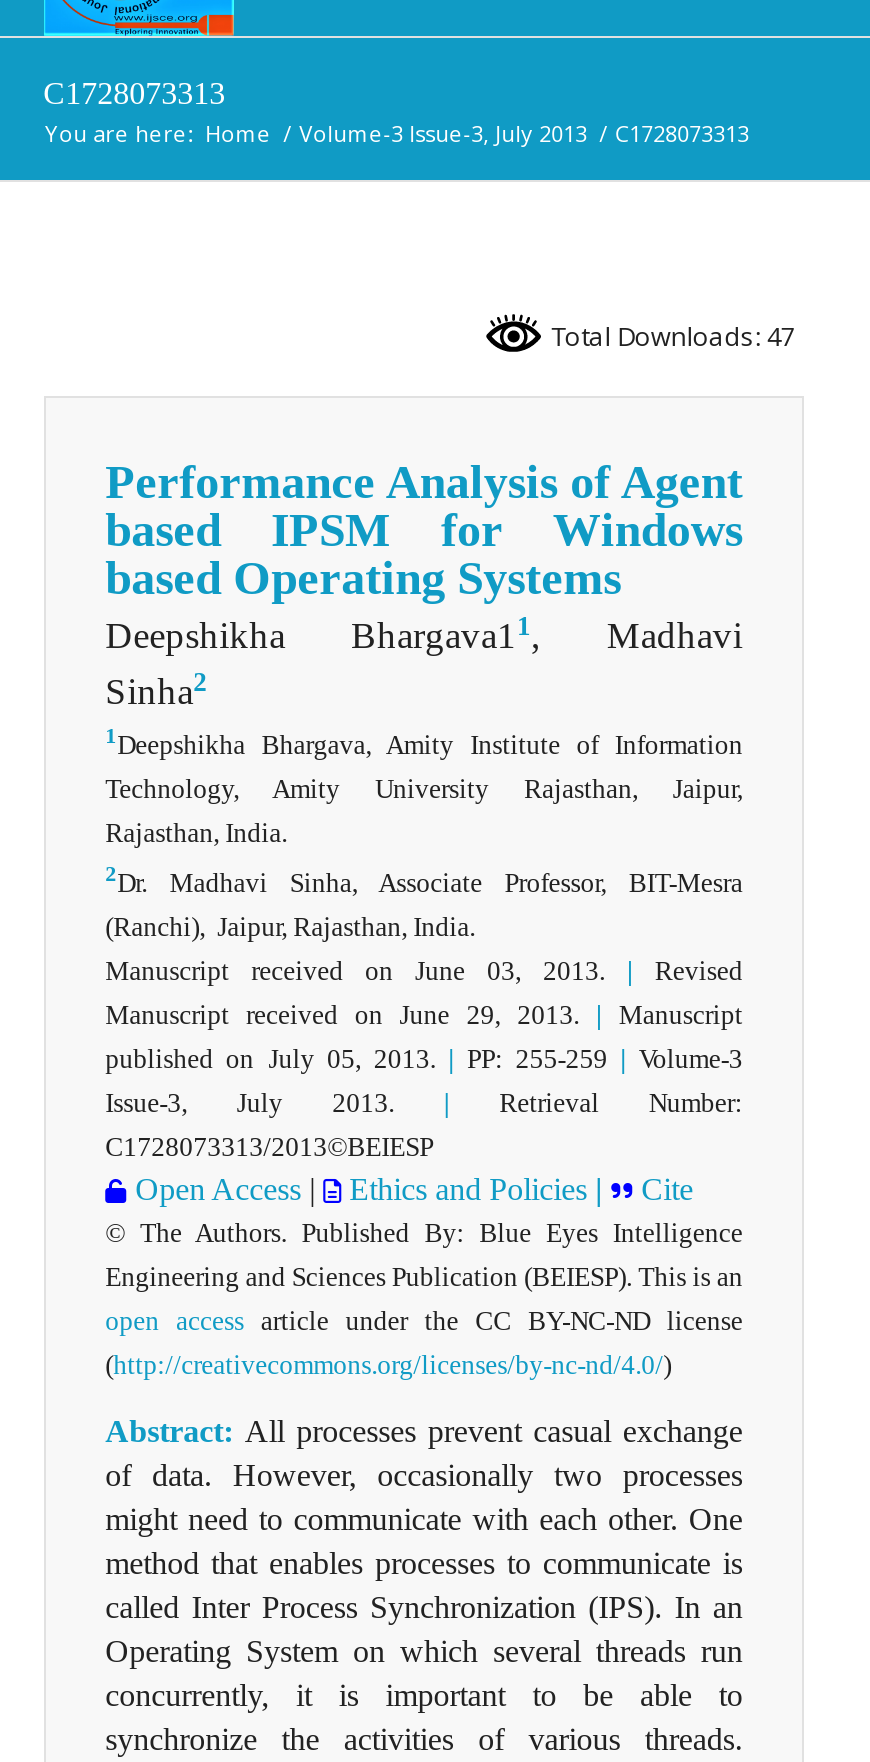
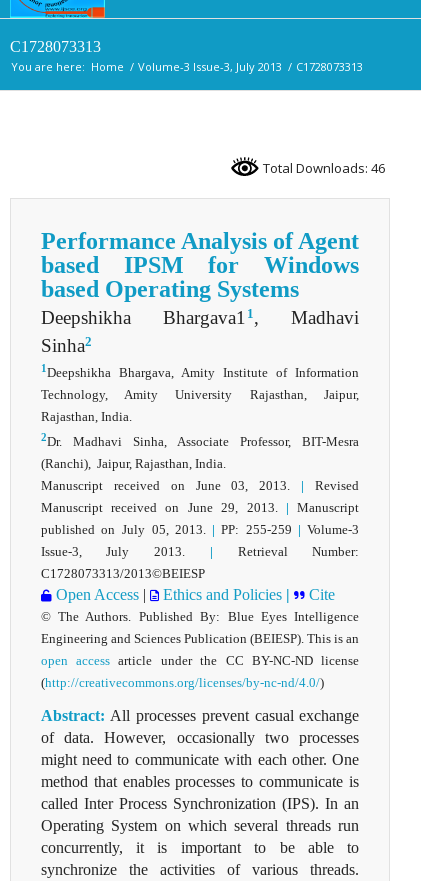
[545,318,795,354] Total Downloads: 47 -> [260,159,385,177] Total Downloads: 46

